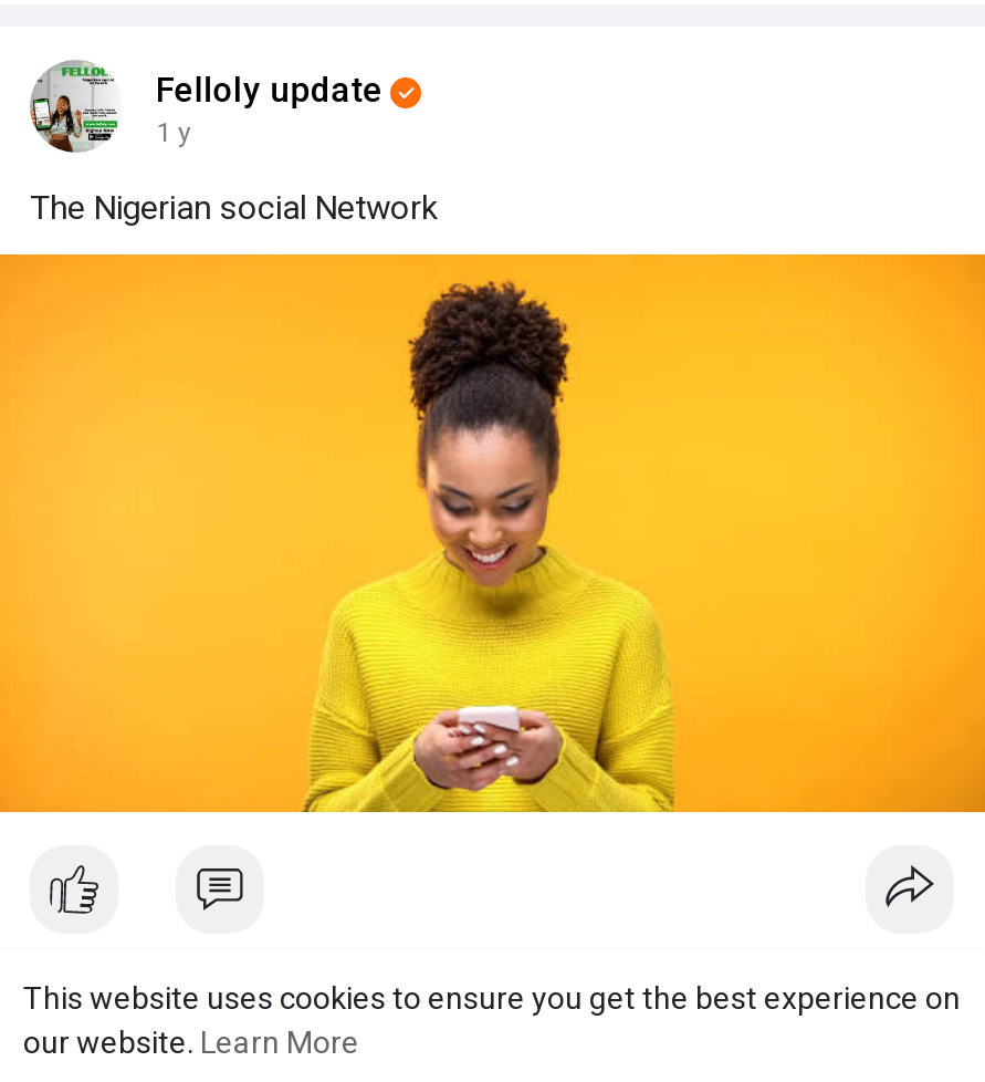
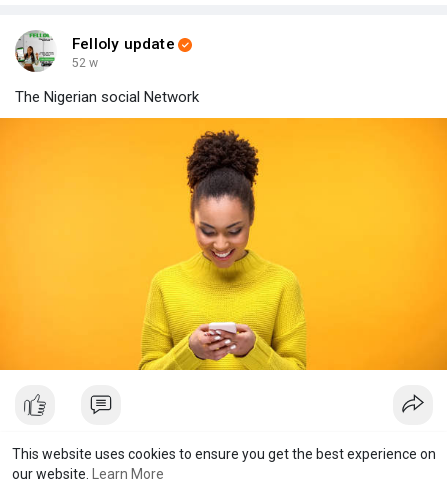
[156,118,191,149] 1 y -> [72,56,98,70] 52 w

